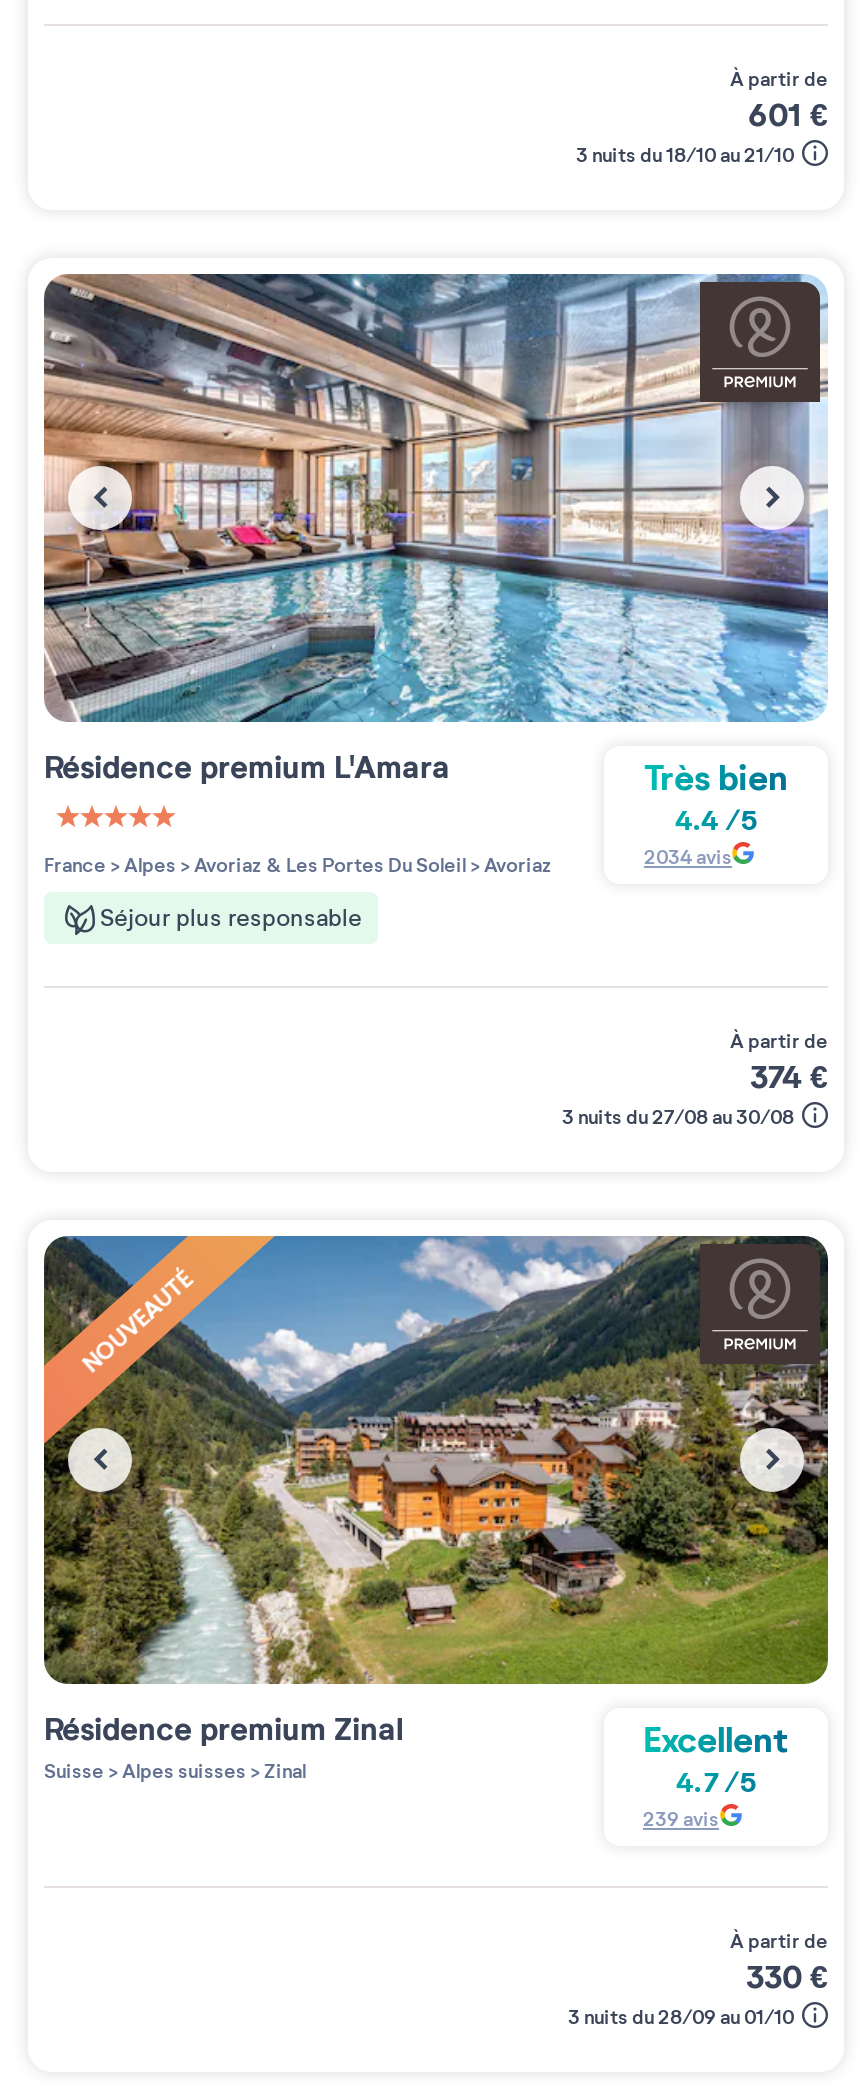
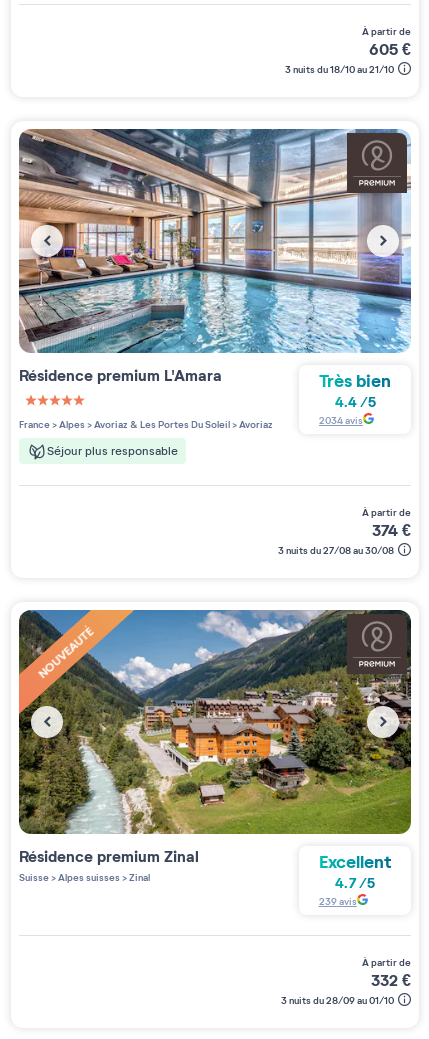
[748,95,828,137] 601 € -> [369,39,411,60] 605 €
[746,1955,828,1997] 330 € -> [371,970,411,991] 332 €

